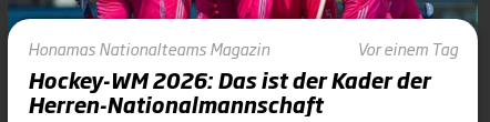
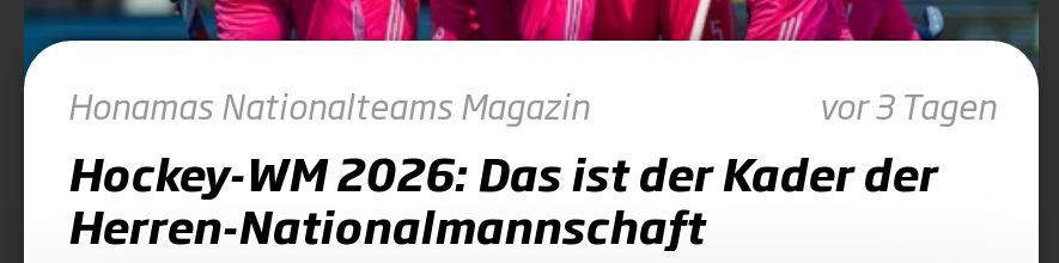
[357,37,458,60] Vor einem Tag -> [818,79,996,129] vor 3 Tagen

